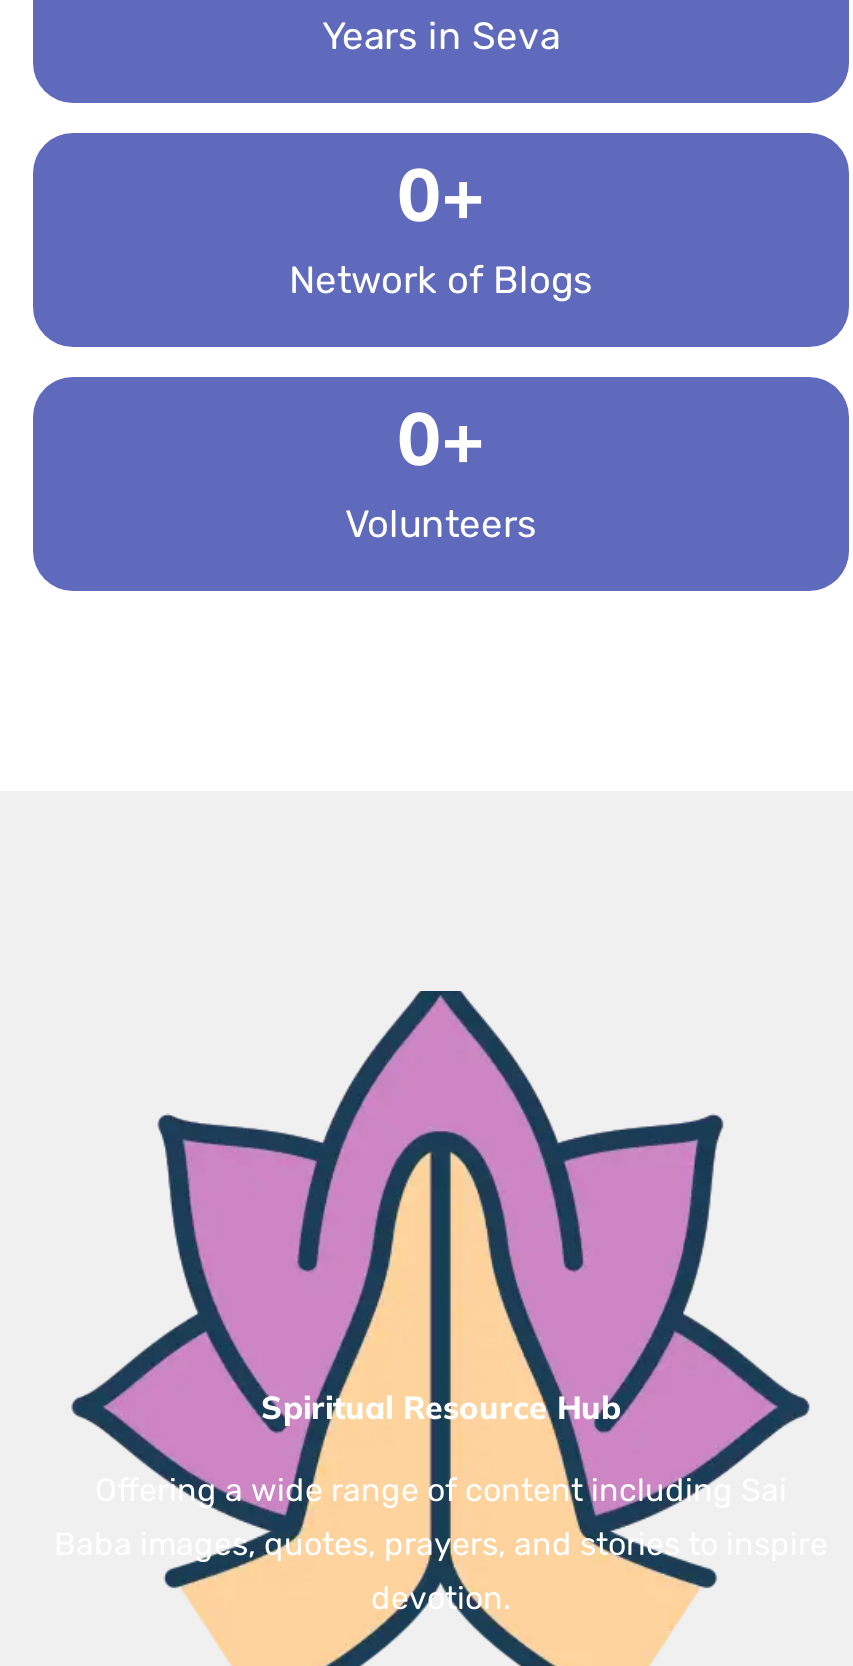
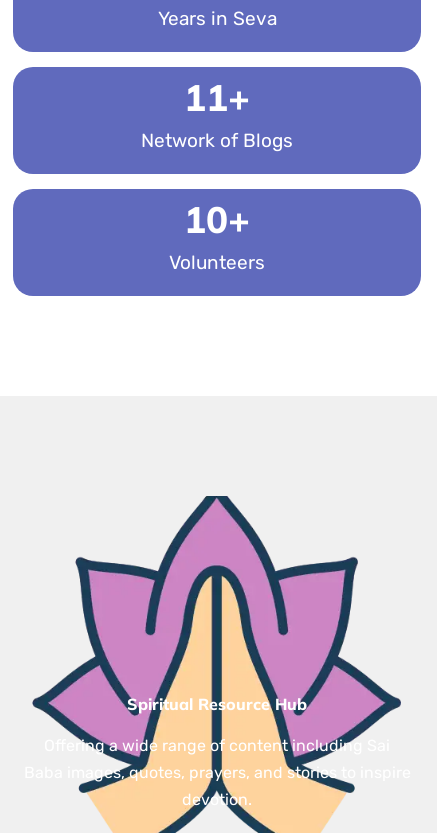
[397,147,485,239] 0+ -> [184,73,250,119] 11+
[397,391,485,483] 0+ -> [184,195,250,241] 10+

